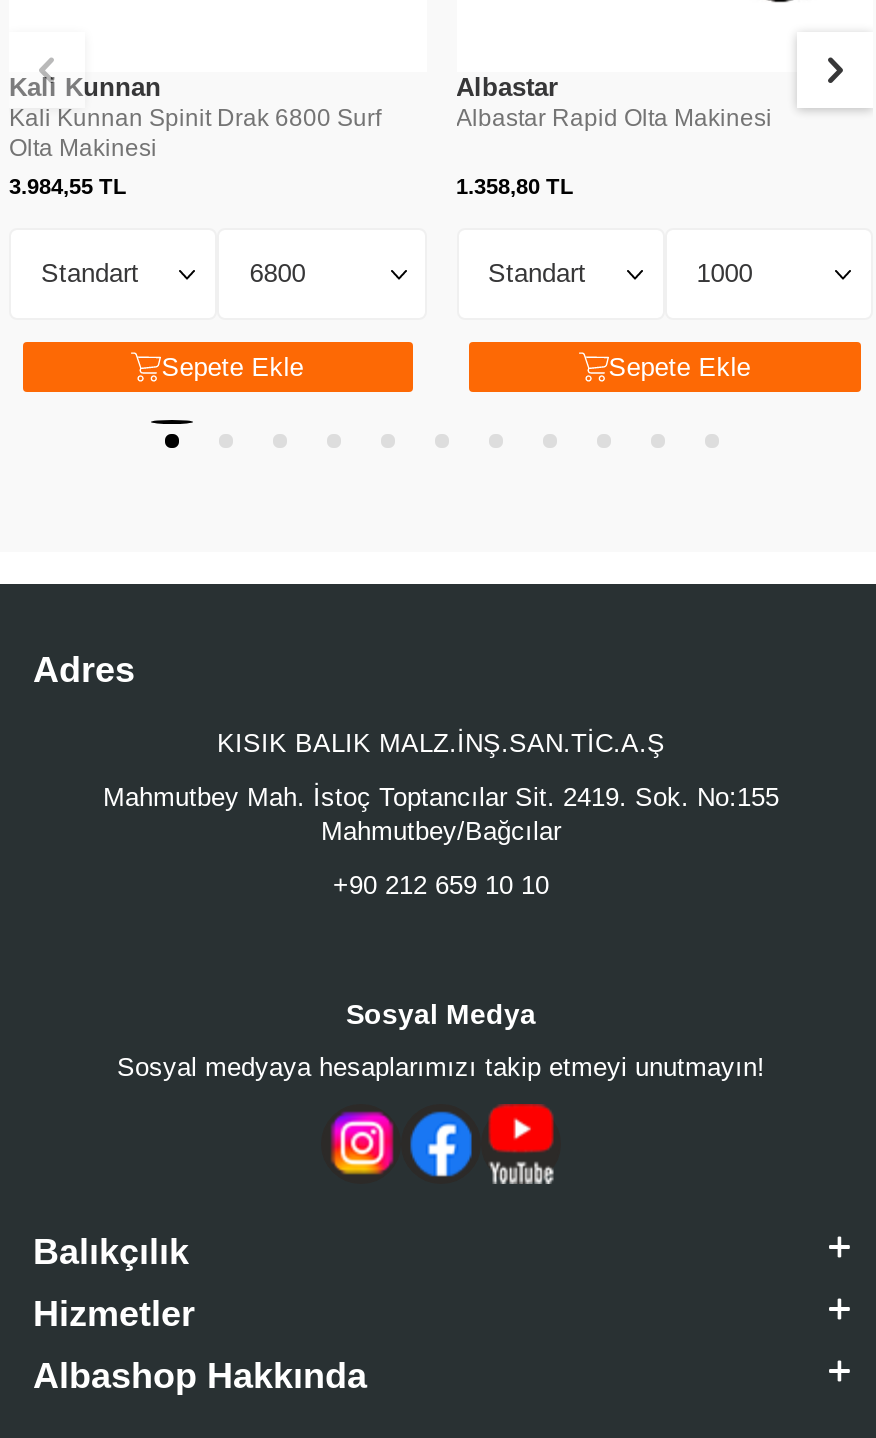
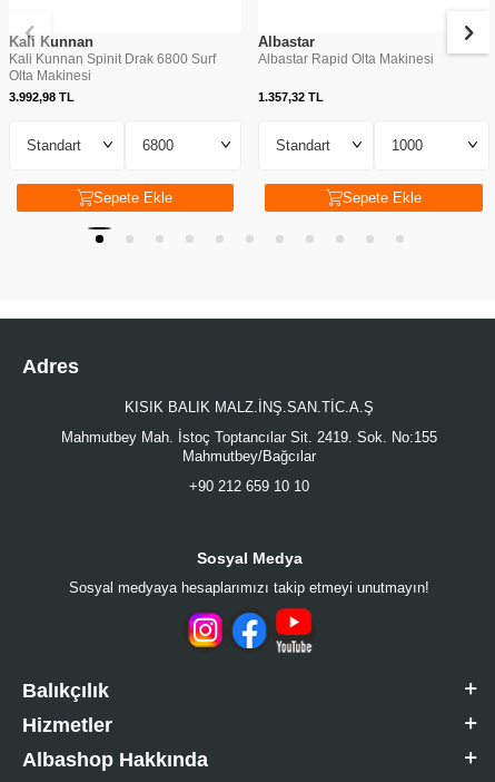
[9,173,127,197] 3.984,55 TL -> [9,90,75,103] 3.992,98 TL
[456,173,574,197] 1.358,80 TL -> [258,90,323,103] 1.357,32 TL

